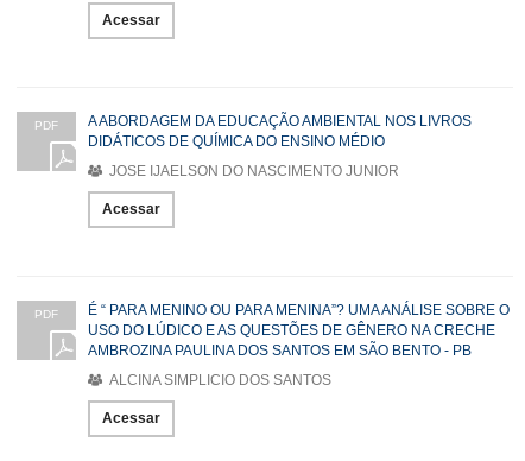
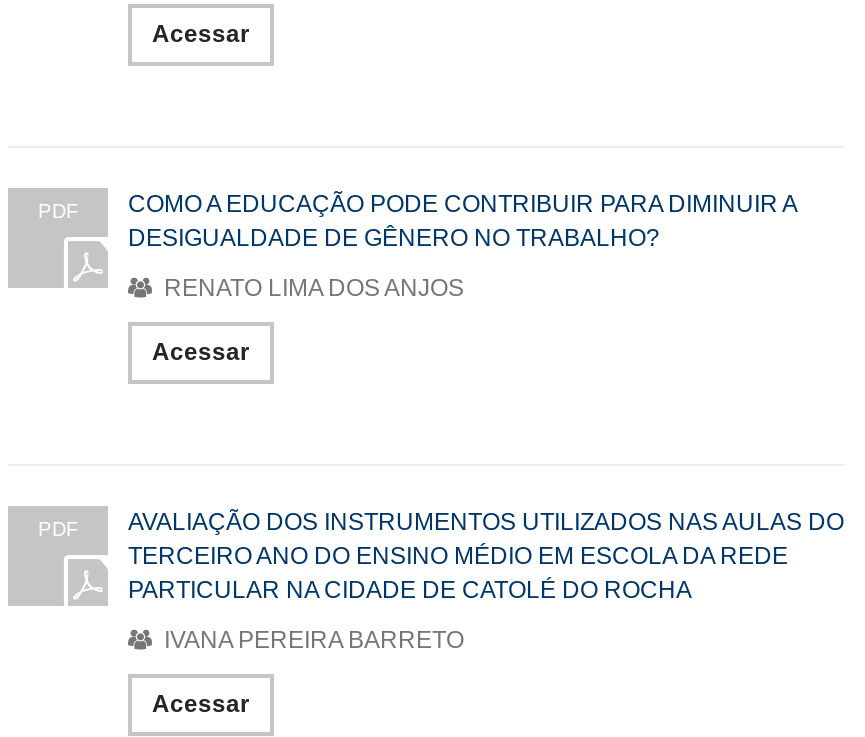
[88,113,472,150] A ABORDAGEM DA EDUCAÇÃO AMBIENTAL NOS LIVROS | DIDÁTICOS DE QUÍMICA DO ENSINO MÉDIO -> [128,190,796,252] COMO A EDUCAÇÃO PODE CONTRIBUIR PARA DIMINUIR A | DESIGUALDADE DE GÊNERO NO TRABALHO?
[106,163,399,179] JOSE IJAELSON DO NASCIMENTO JUNIOR -> [158,274,464,302] RENATO LIMA DOS ANJOS
[88,302,510,359] É “ PARA MENINO OU PARA MENINA”? UMA ANÁLISE SOBRE O | USO DO LÚDICO E AS QUESTÕES DE GÊNERO NA CRECHE | AMBROZINA PAULINA DOS SANTOS EM SÃO BENTO - PB -> [128,508,844,604] AVALIAÇÃO DOS INSTRUMENTOS UTILIZADOS NAS AULAS DO | TERCEIRO ANO DO ENSINO MÉDIO EM ESCOLA DA REDE | PARTICULAR NA CIDADE DE CATOLÉ DO ROCHA
[106,372,331,388] ALCINA SIMPLICIO DOS SANTOS -> [158,626,464,654] IVANA PEREIRA BARRETO

